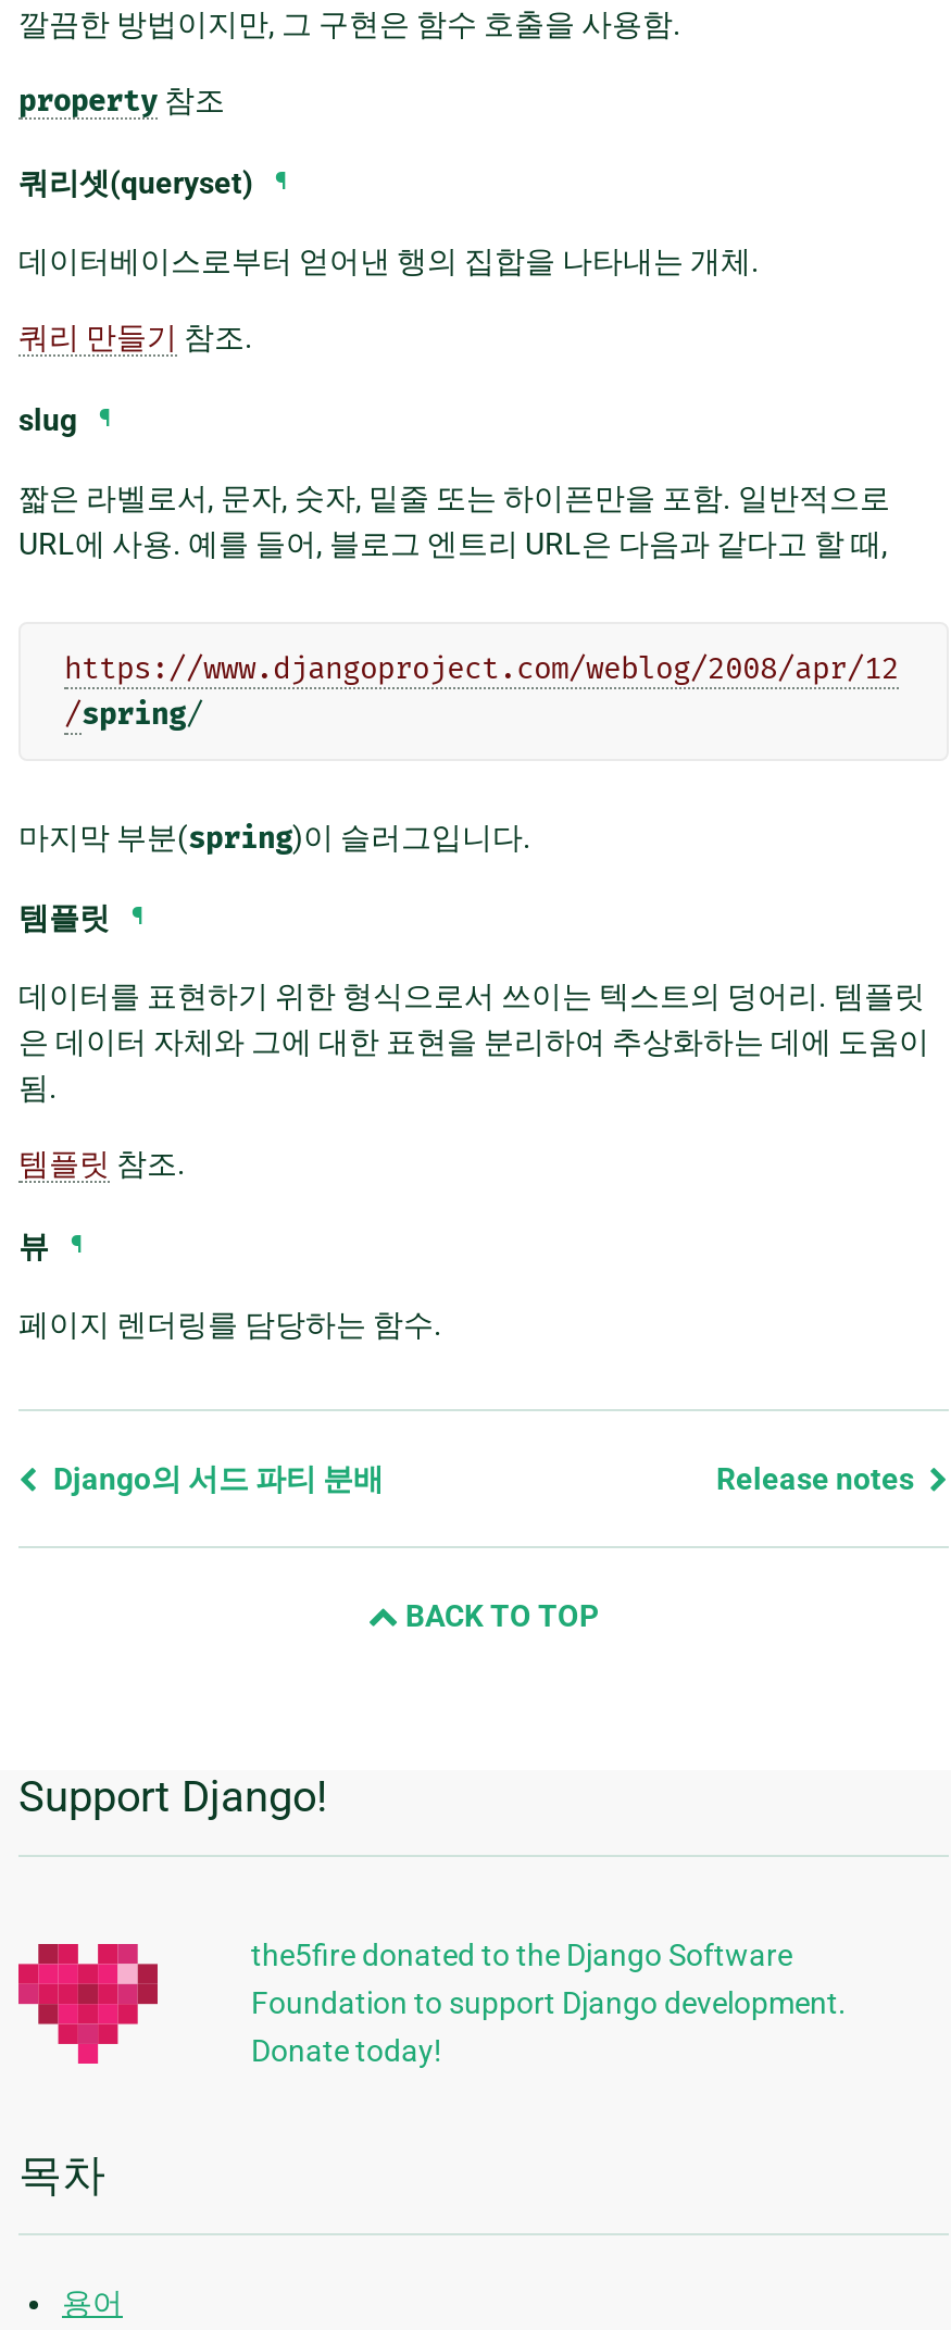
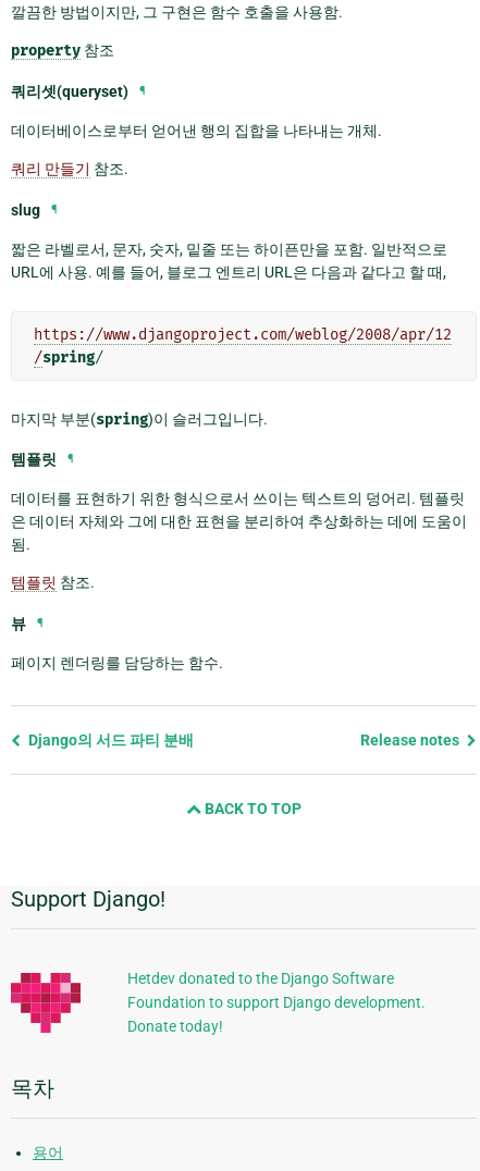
[251,1938,792,1973] the5fire donated to the Django Software -> [127,970,394,987] Hetdev donated to the Django Software

